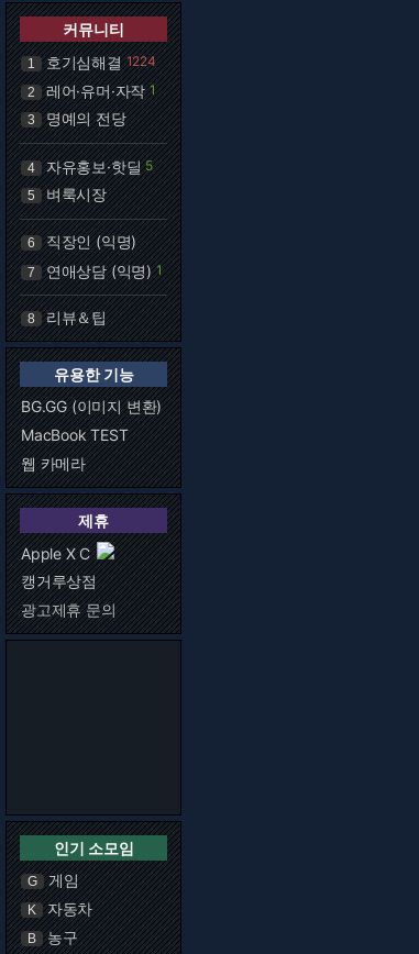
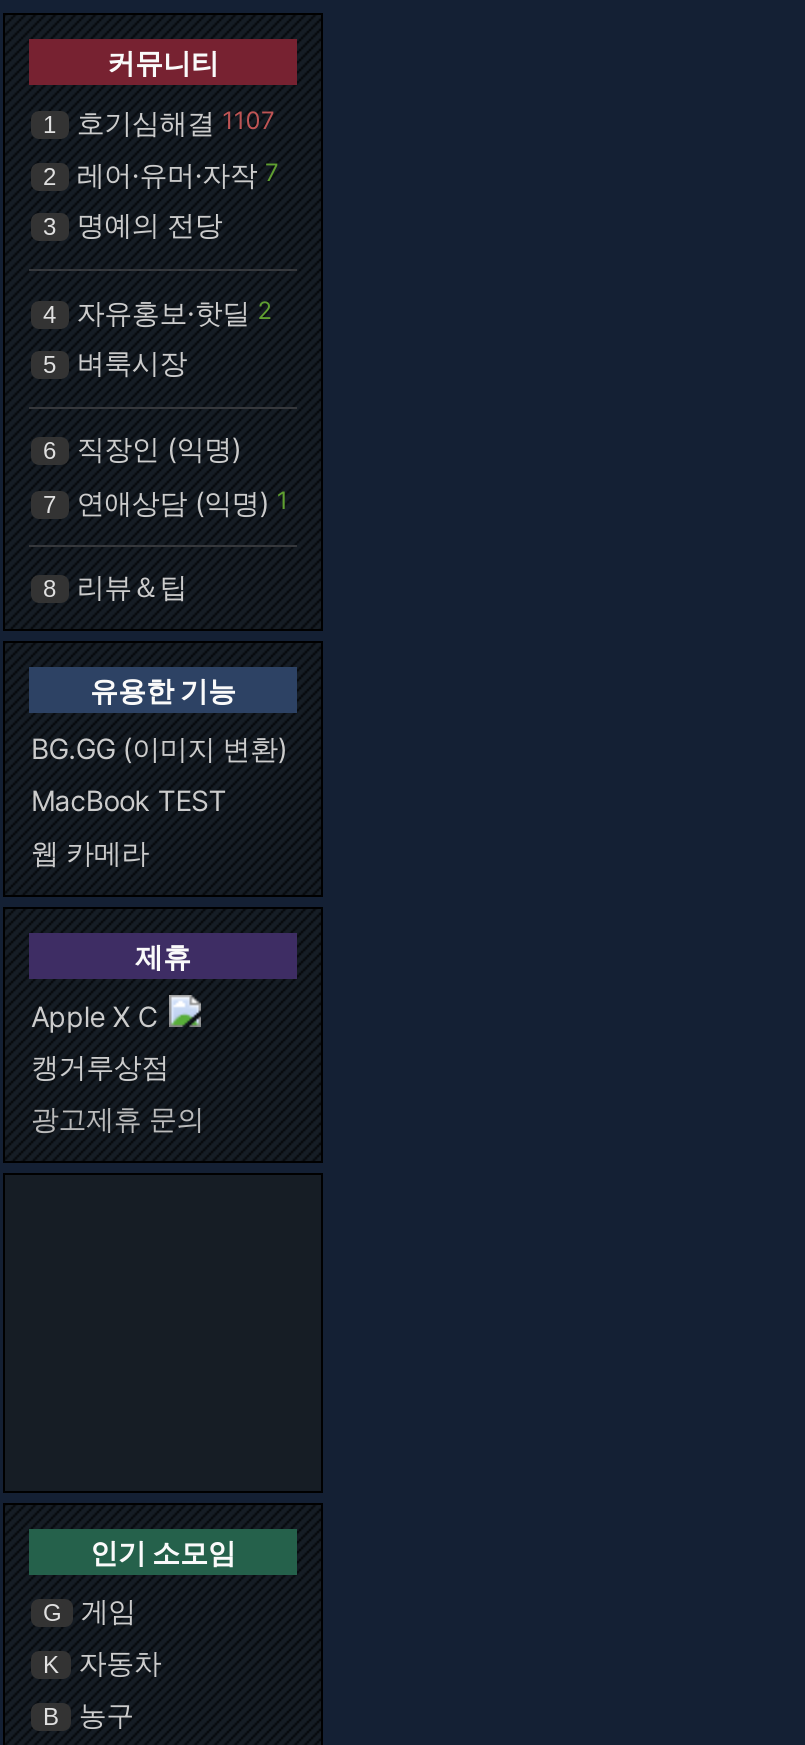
[27,53,156,71] 1 호기심해결 1224 -> [43,105,275,139] 1 호기심해결 1107
[46,81,156,100] 레어·유머·자작 1 -> [77,157,279,191] 레어·유머·자작 7
[46,157,153,176] 자유홍보·핫딜 5 -> [77,295,271,329] 자유홍보·핫딜 2

